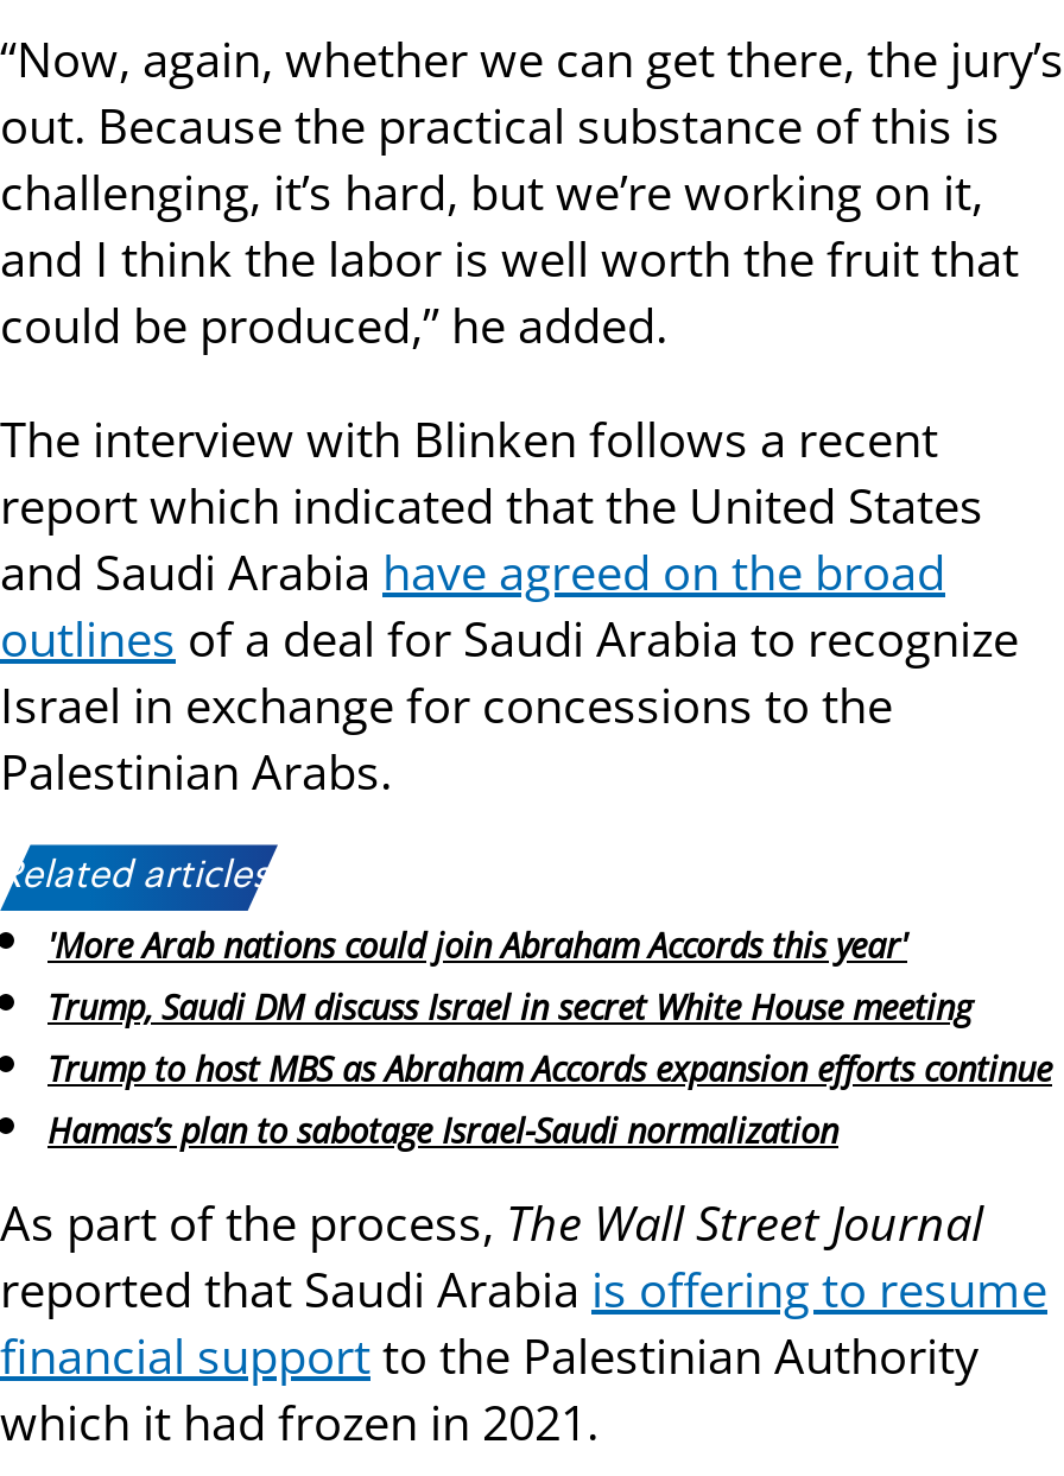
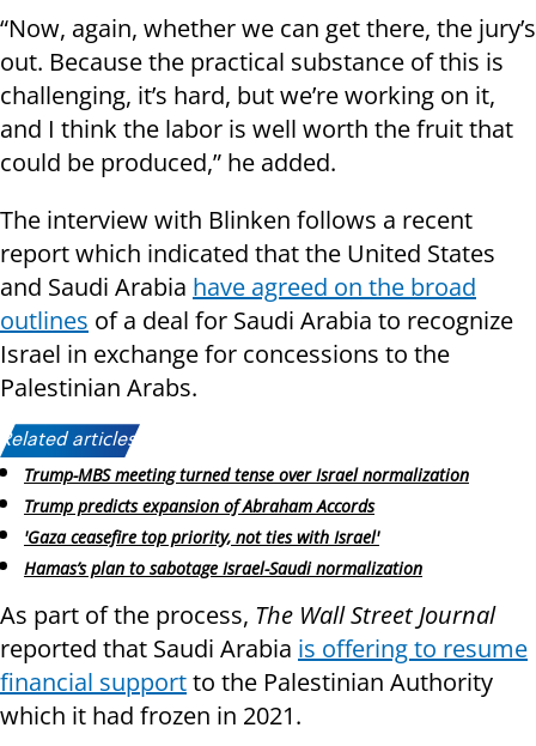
[47,923,1052,1091] 'More Arab nations could join Abraham Accords this year' | Trump, Saudi DM discuss Israel in secret White House meeting | Trump to host MBS as Abraham Accords expansion efforts continue -> [24,464,469,548] Trump-MBS meeting turned tense over Israel normalization | Trump predicts expansion of Abraham Accords | 'Gaza ceasefire top priority, not ties with Israel'

